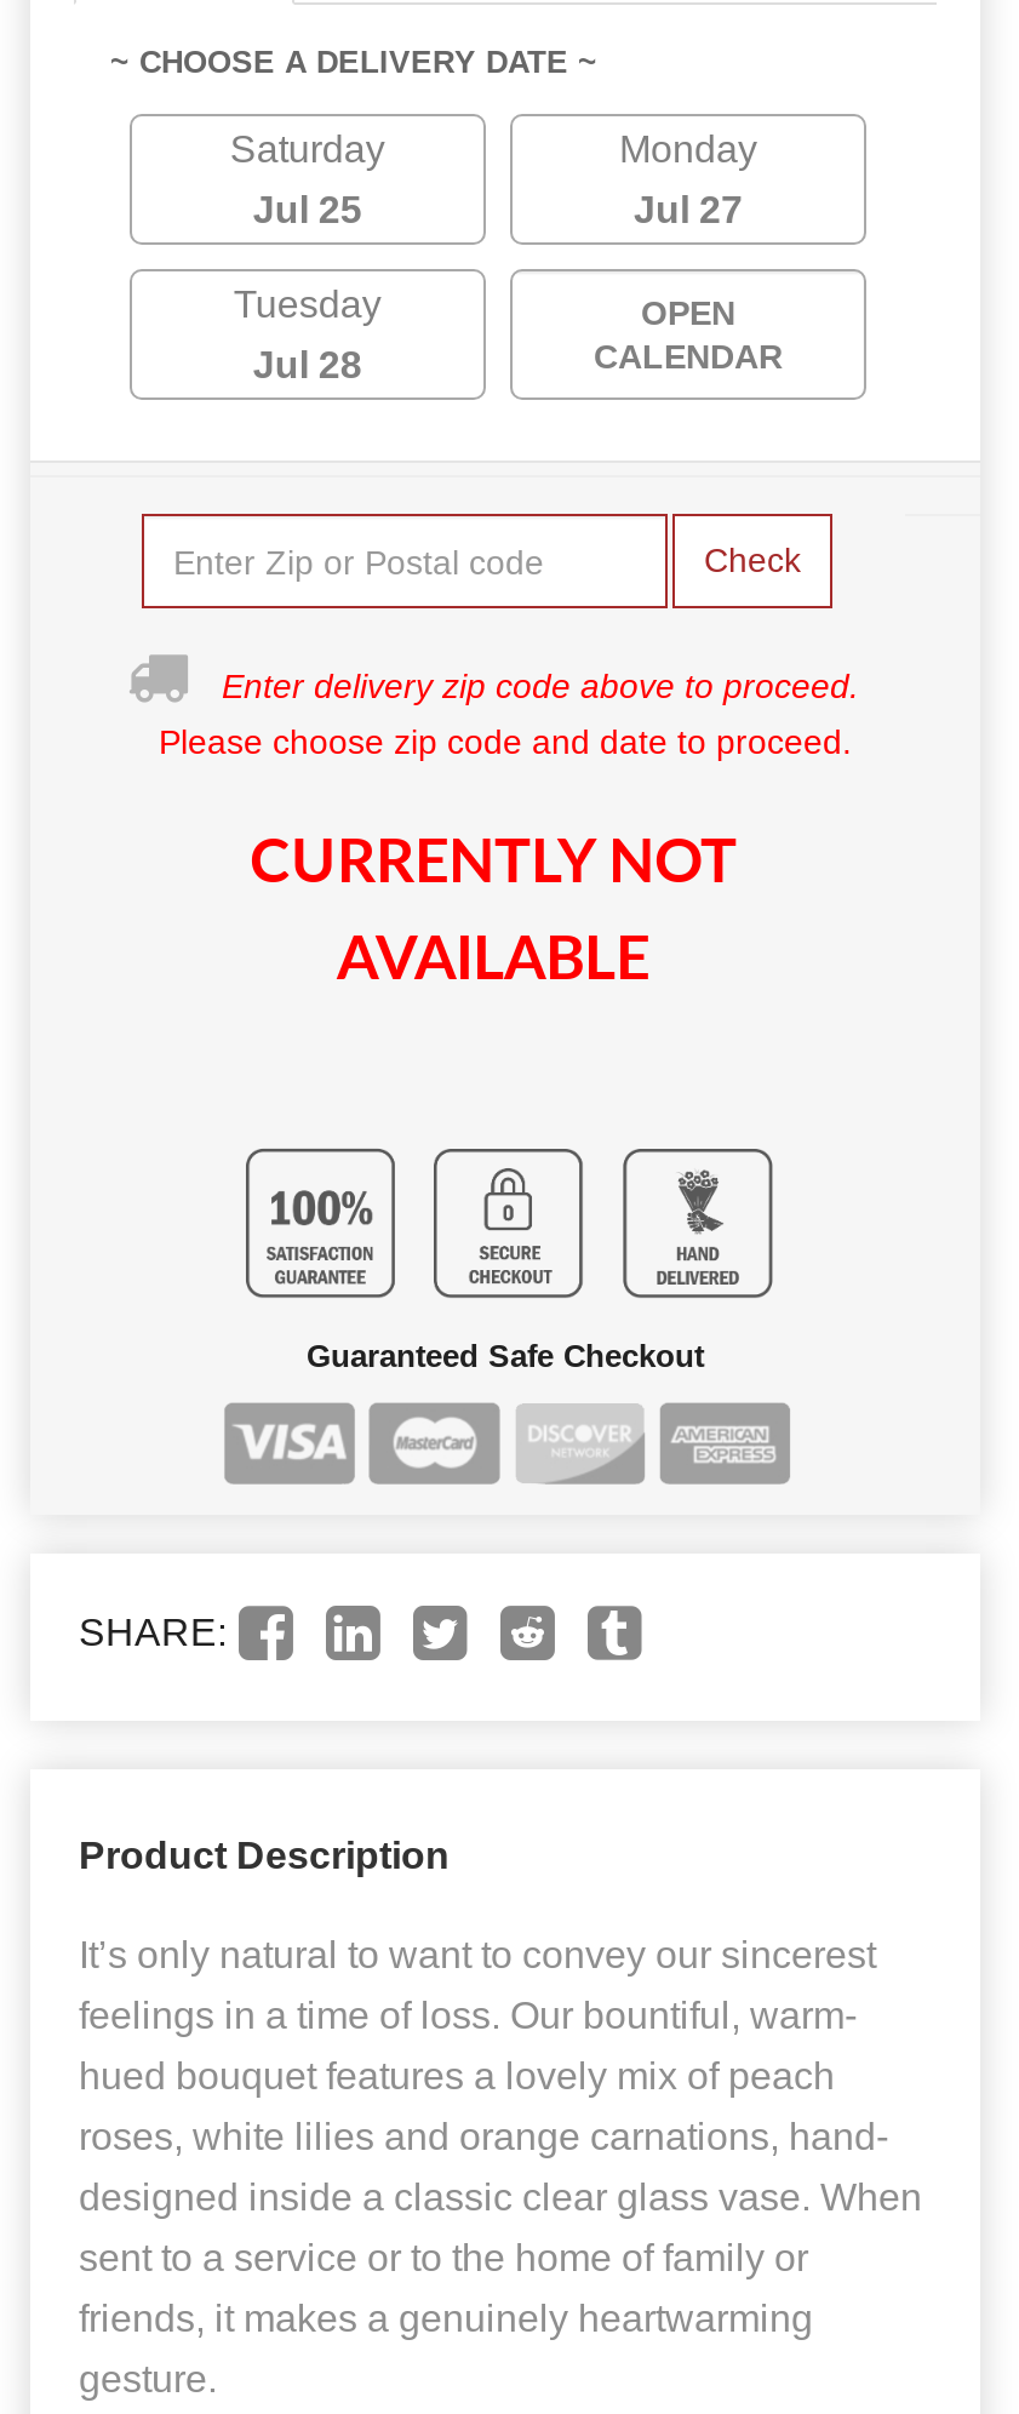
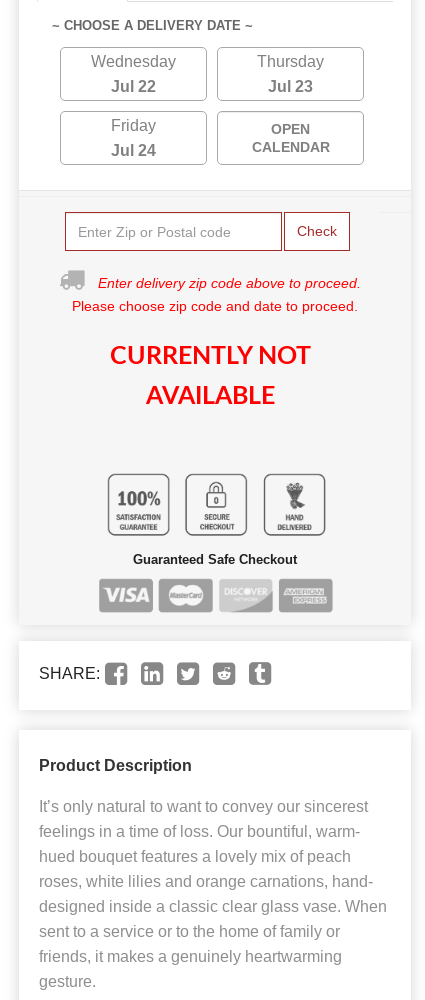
[230,128,385,170] Saturday -> [91,53,176,70] Wednesday
[619,128,757,170] Monday -> [257,53,324,70] Thursday
[253,189,362,230] Jul 25 -> [111,78,156,95] Jul 22
[634,189,743,230] Jul 27 -> [268,78,313,95] Jul 23
[234,284,381,325] Tuesday -> [111,117,156,134] Friday
[253,344,362,385] Jul 28 -> [111,142,156,159] Jul 24

